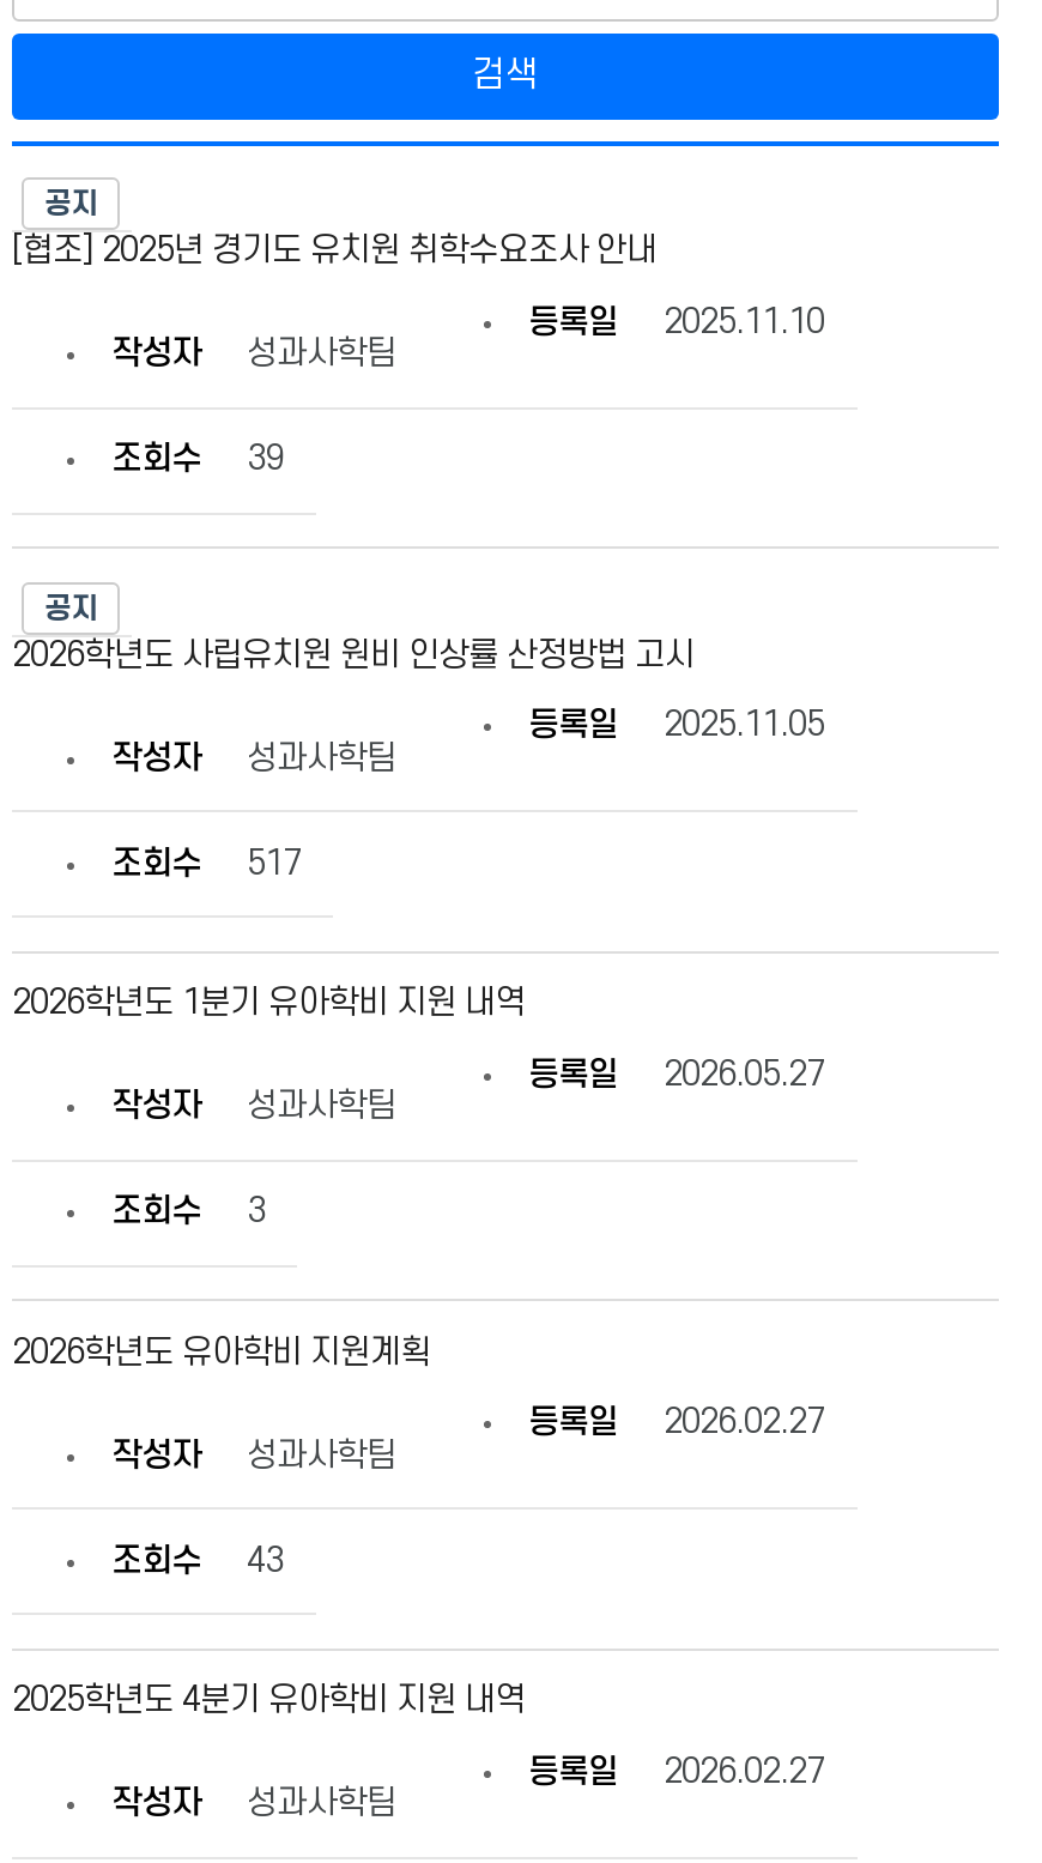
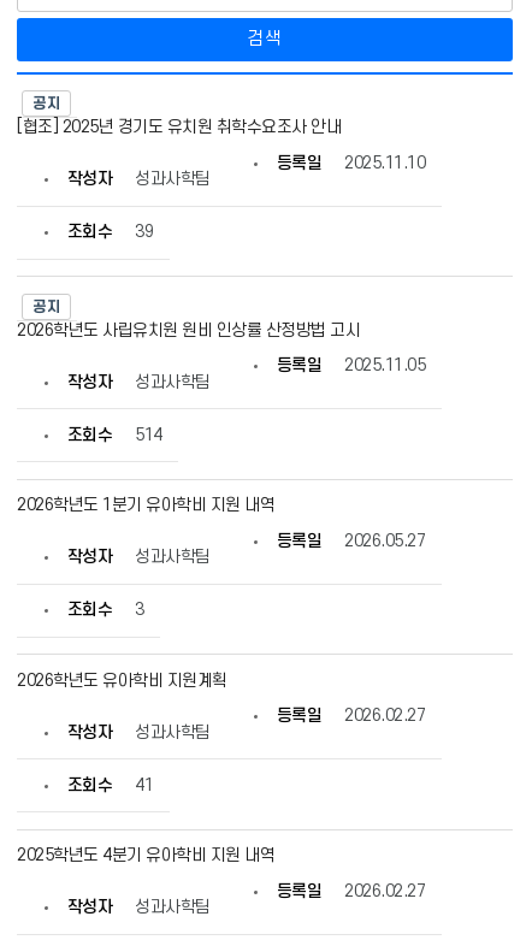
[238,845,301,881] 517 -> [131,425,162,444] 514
[238,1542,283,1578] 43 -> [131,776,153,794] 41

